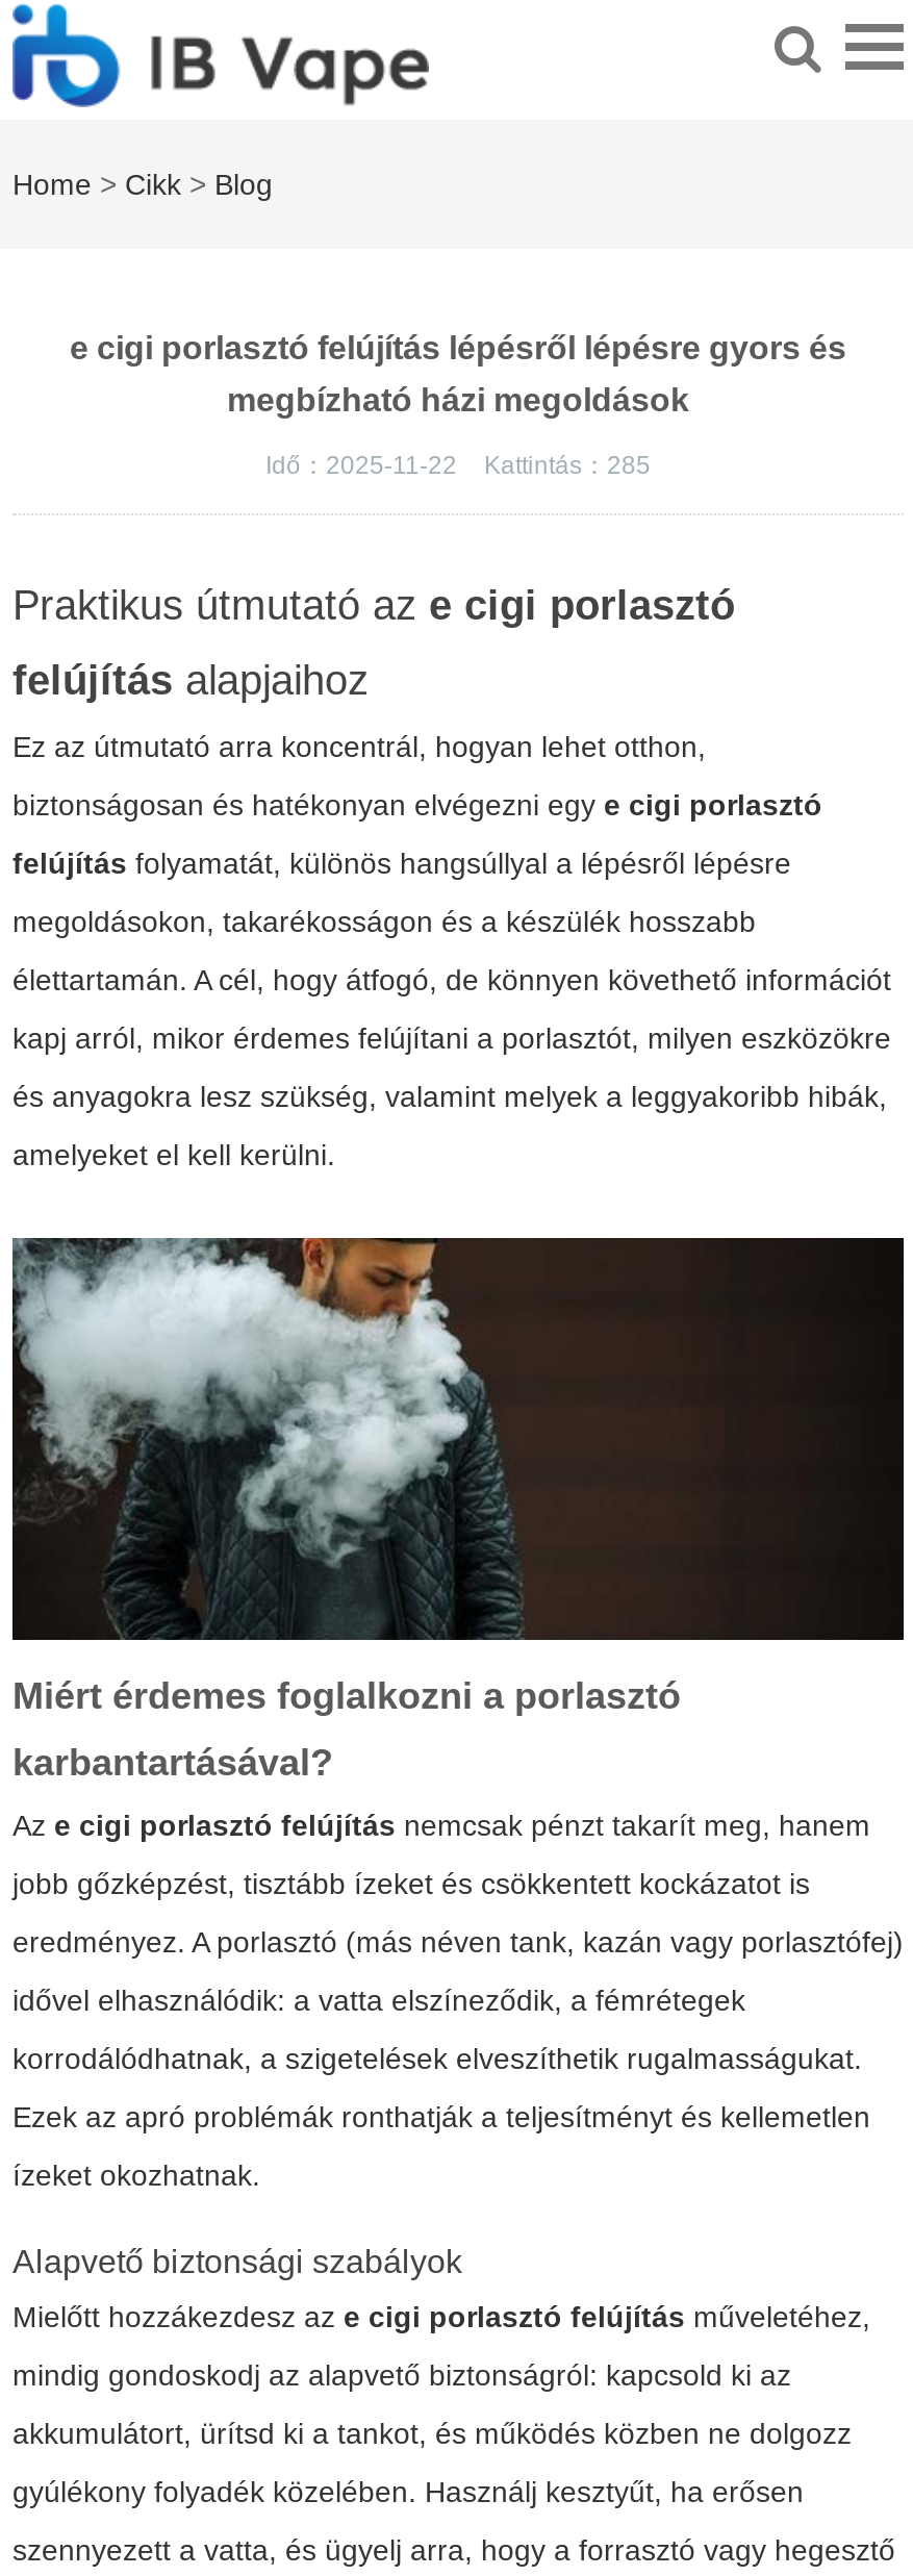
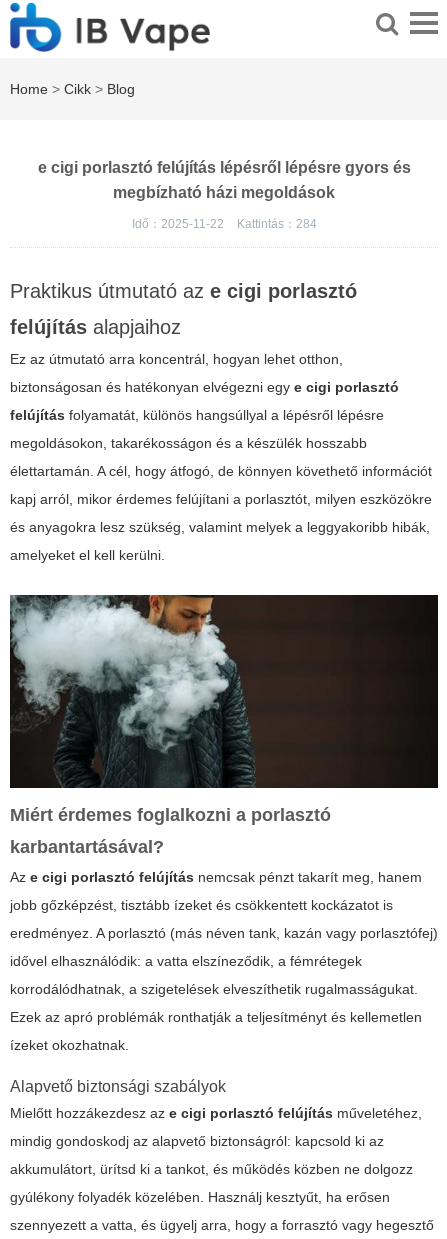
[265,452,651,481] Idő：2025-11-22 Kattintás：285 -> [131,217,316,231] Idő：2025-11-22 Kattintás：284

